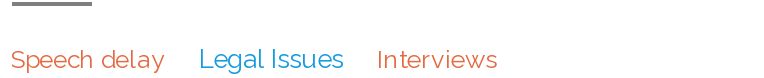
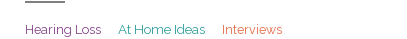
[11,43,343,73] Speech delay | Legal Issues -> [24,21,204,37] Hearing Loss | At Home Ideas

